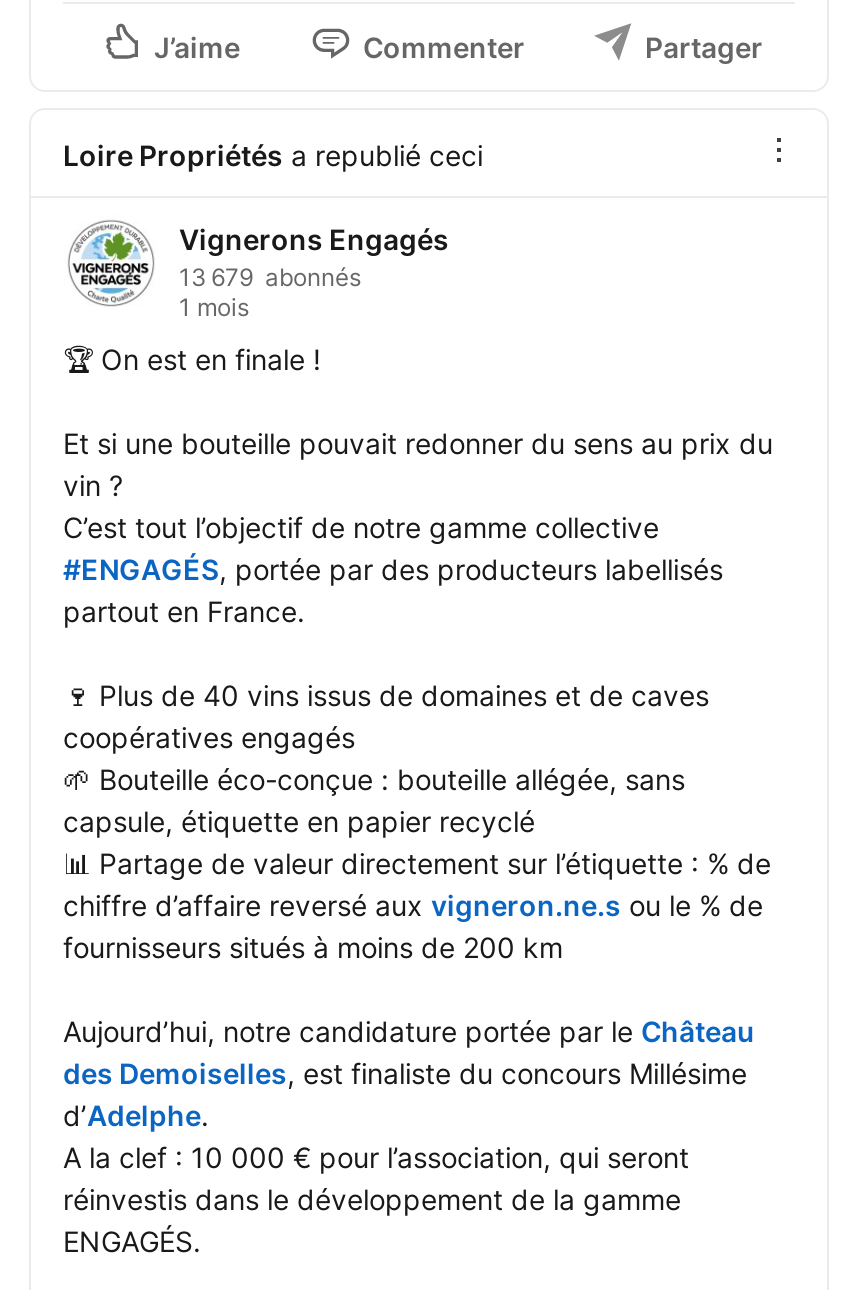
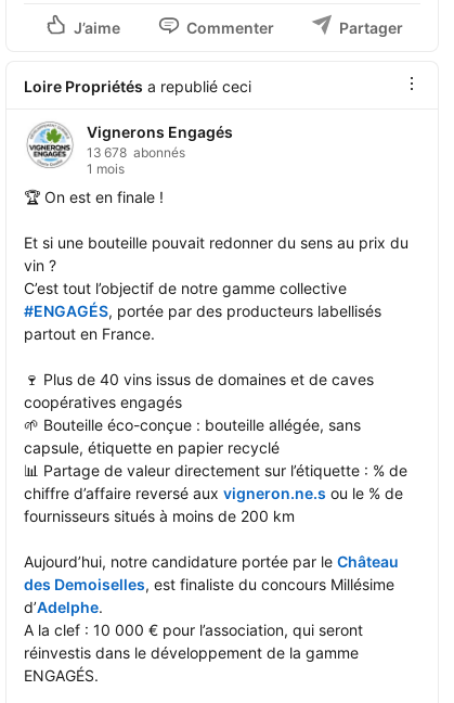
[179,262,361,292] 13 679 abonnés -> [87,144,185,161] 13 678 abonnés

